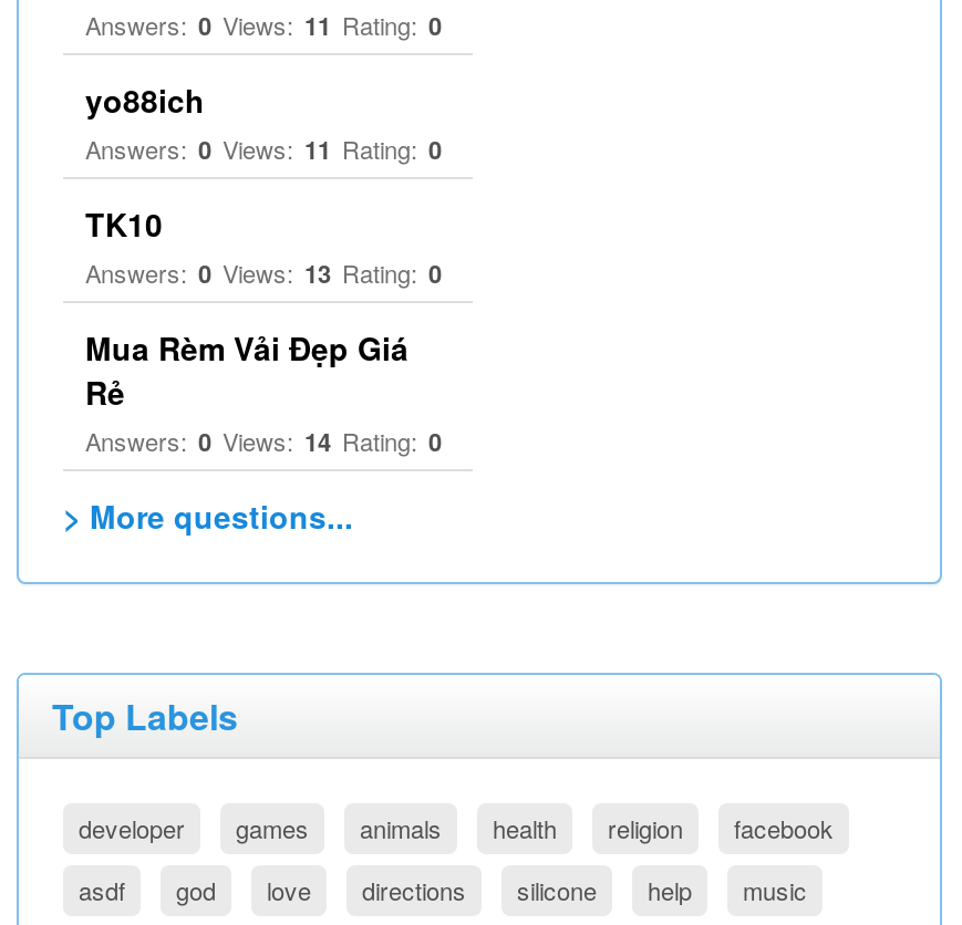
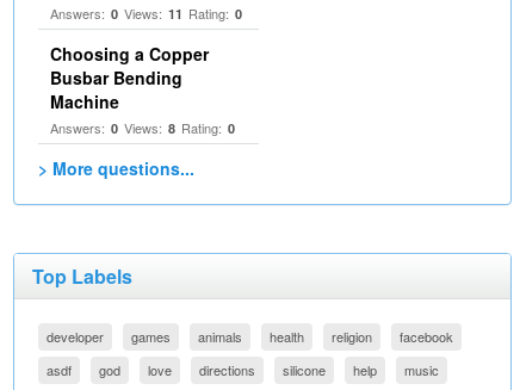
[85,77,442,458] yo88ich | Answers: 0 Views: 11 Rating: 0 | TK10 | Answers: 0 Views: 13 Rating: 0 | Mua Rèm Vải Đẹp Giá | Rẻ | Answers: 0 Views: 14 Rating: 0 -> [50,42,235,137] Choosing a Copper | Busbar Bending | Machine | Answers: 0 Views: 8 Rating: 0

